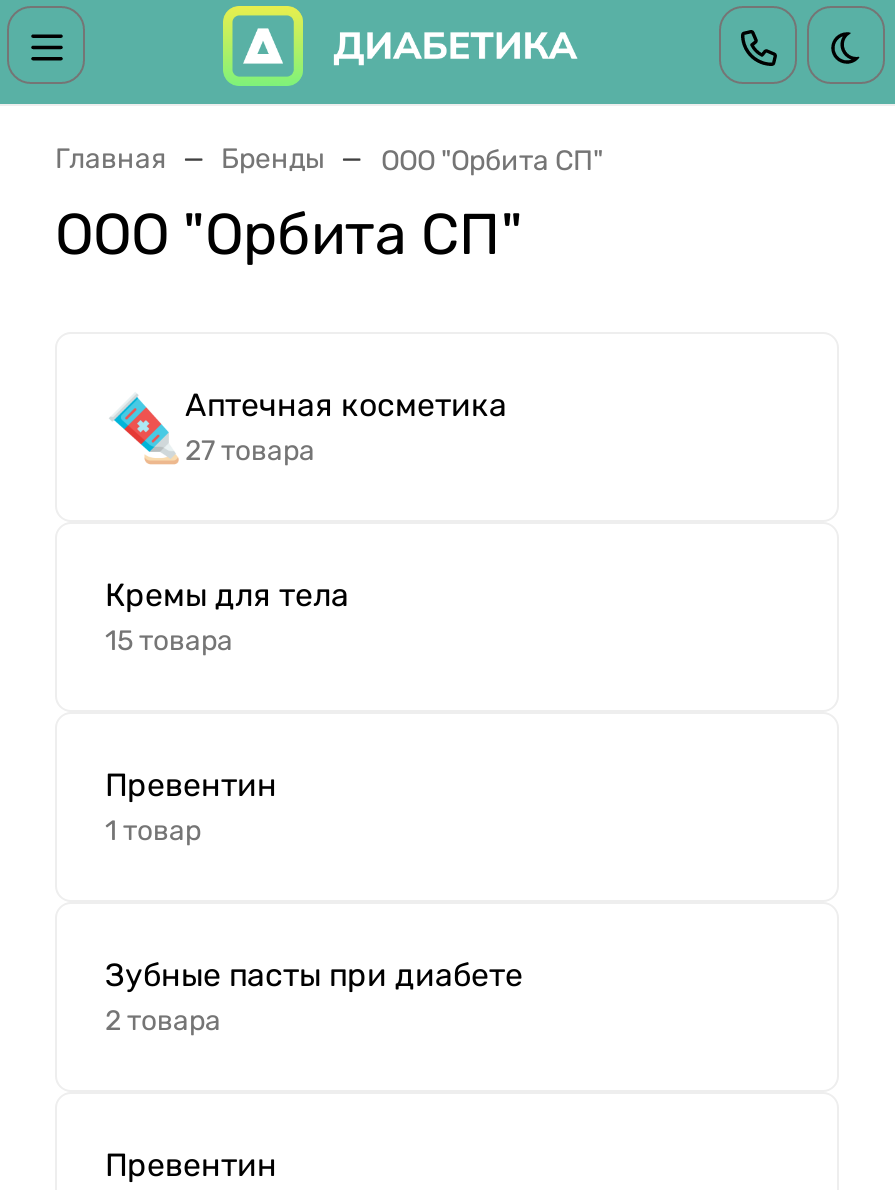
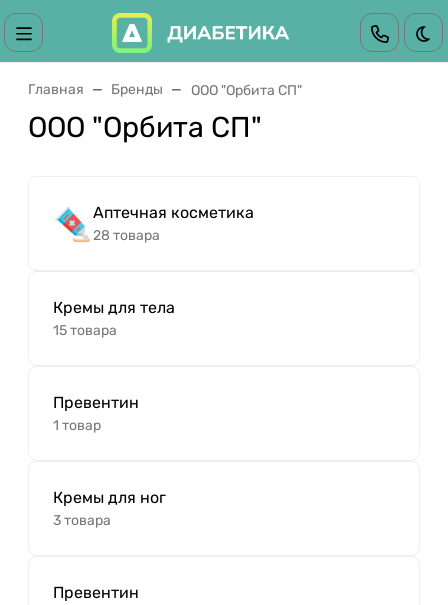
[185,434,315,468] 27 товара -> [93,227,160,244] 28 товара
[105,956,523,1038] Зубные пасты при диабете | 2 товара -> [53,488,166,529] Кремы для ног | 3 товара

